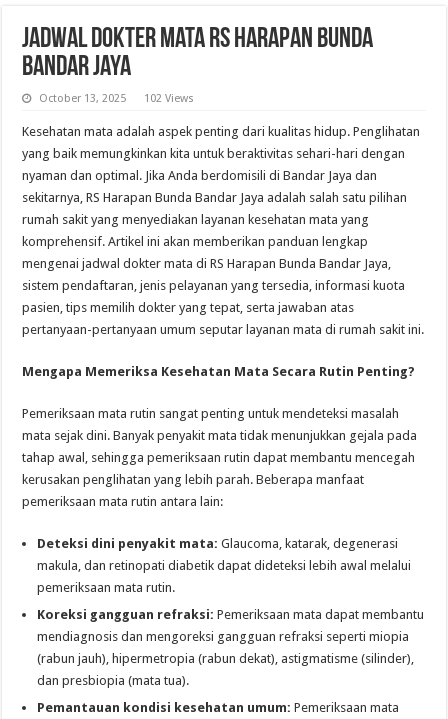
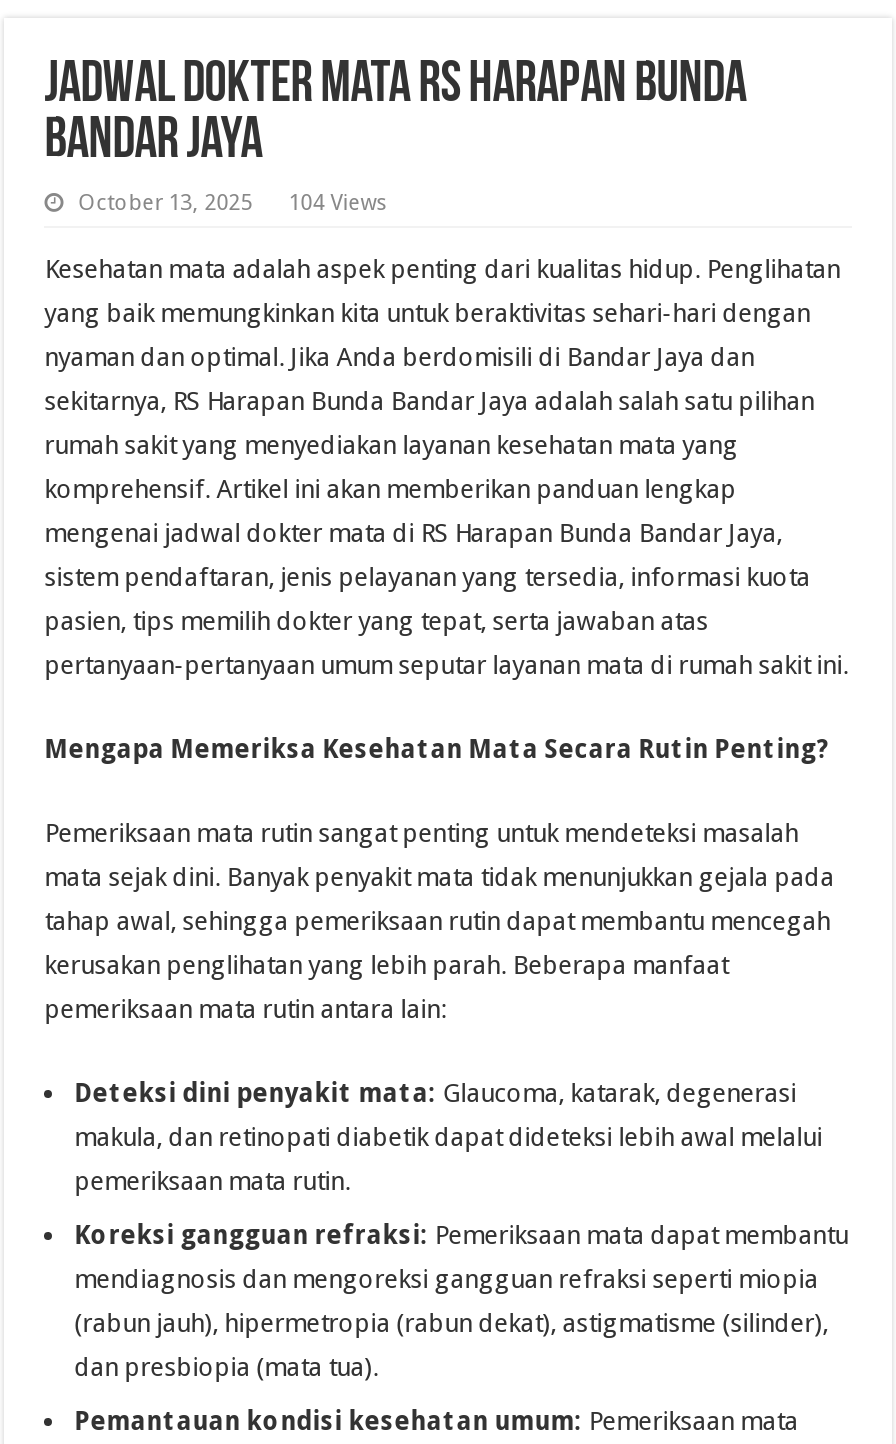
[39,92,194,105] October 13, 2025 102 Views -> [78,190,388,216] October 13, 2025 104 Views

